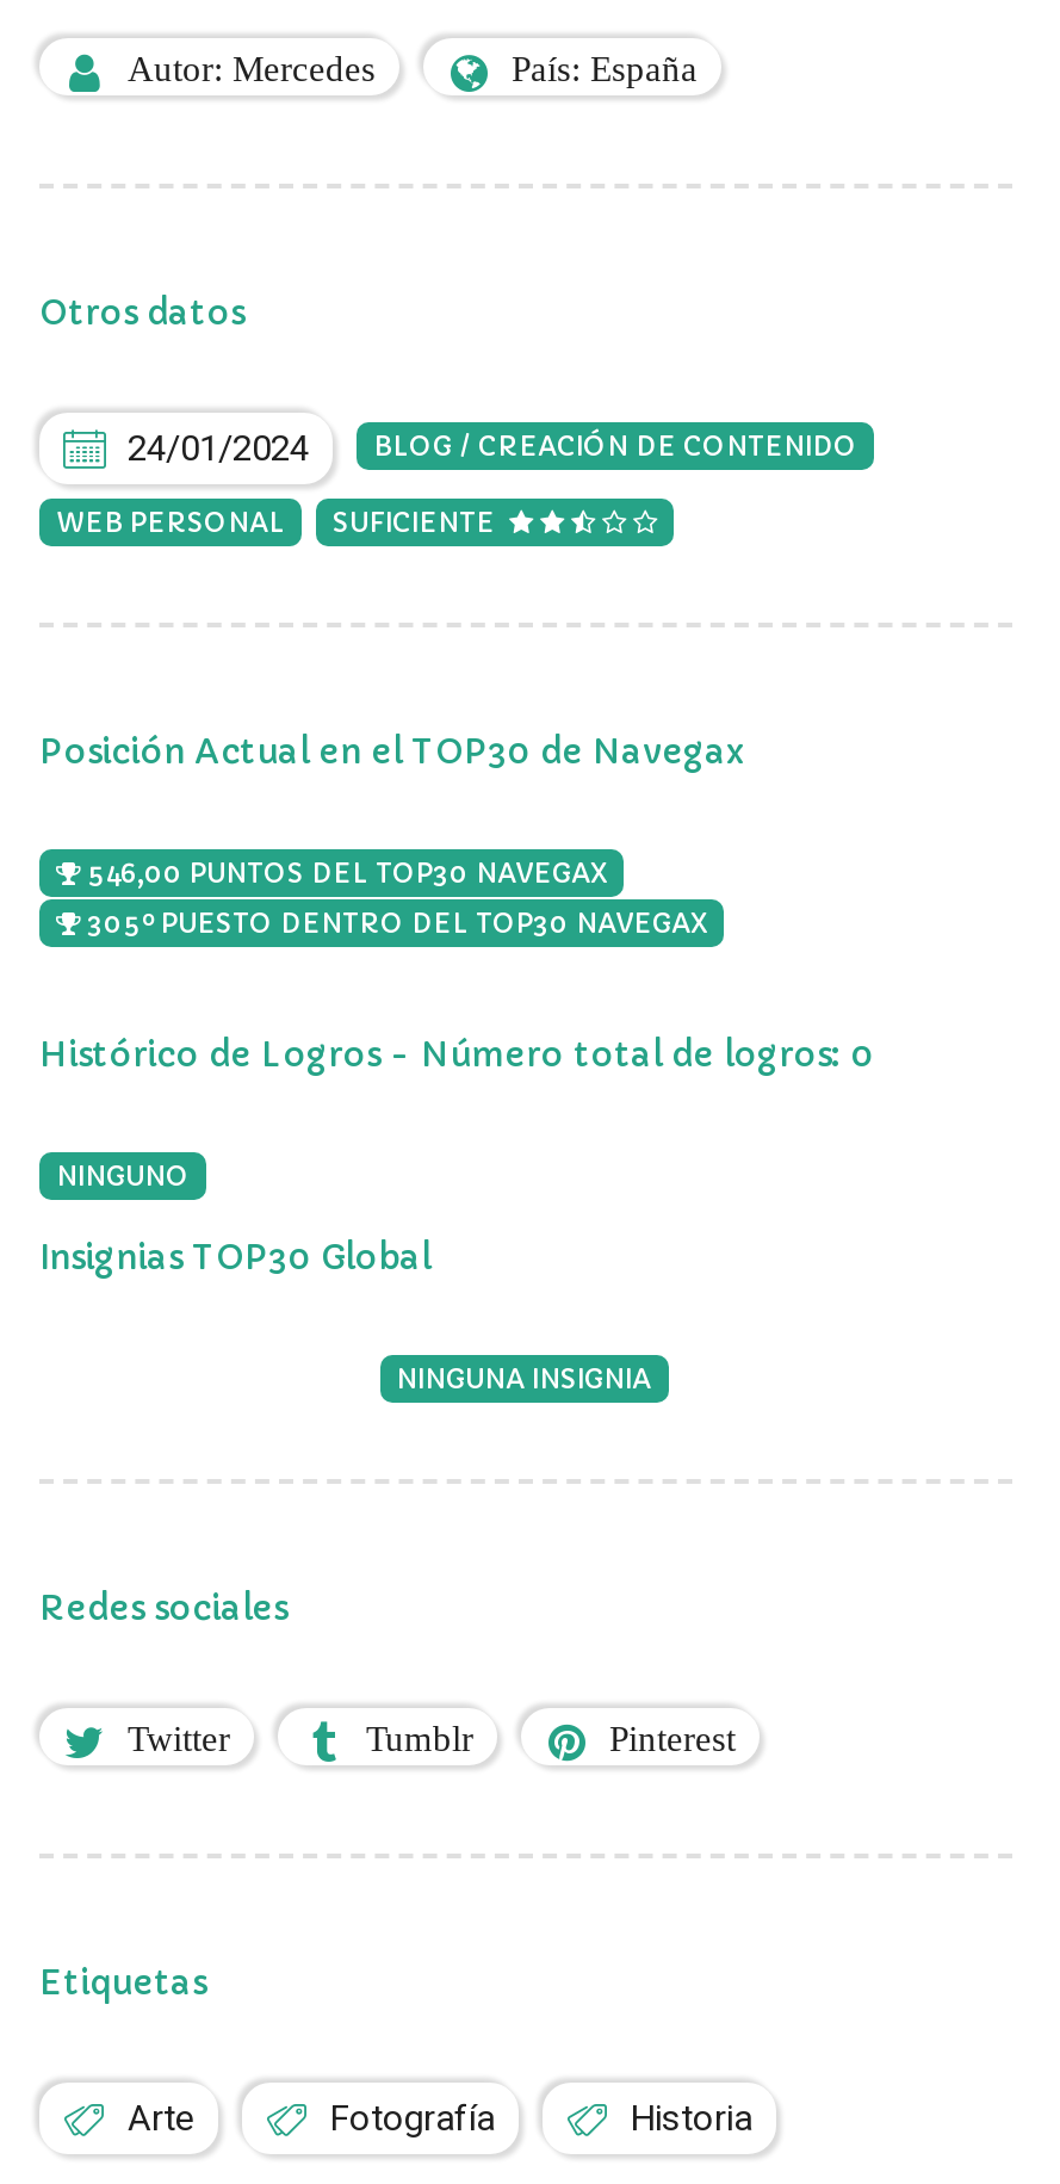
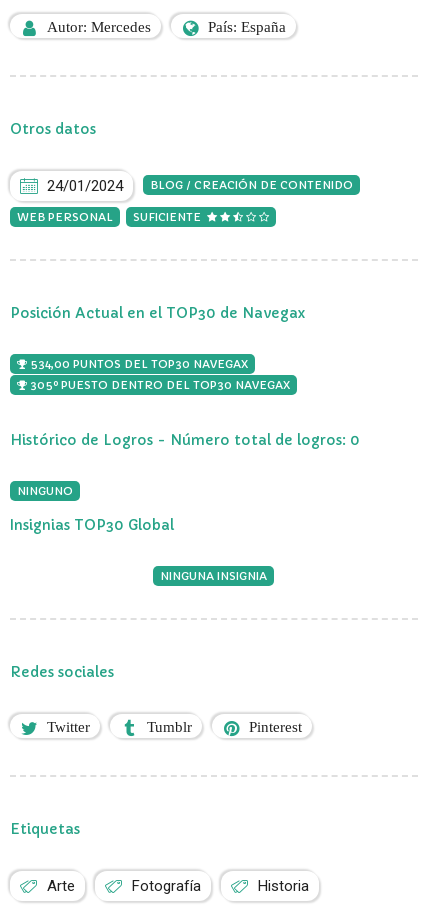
[80,857,607,890] 546,00 PUNTOS DEL TOP30 NAVEGAX -> [27,357,248,371] 534,00 PUNTOS DEL TOP30 NAVEGAX

